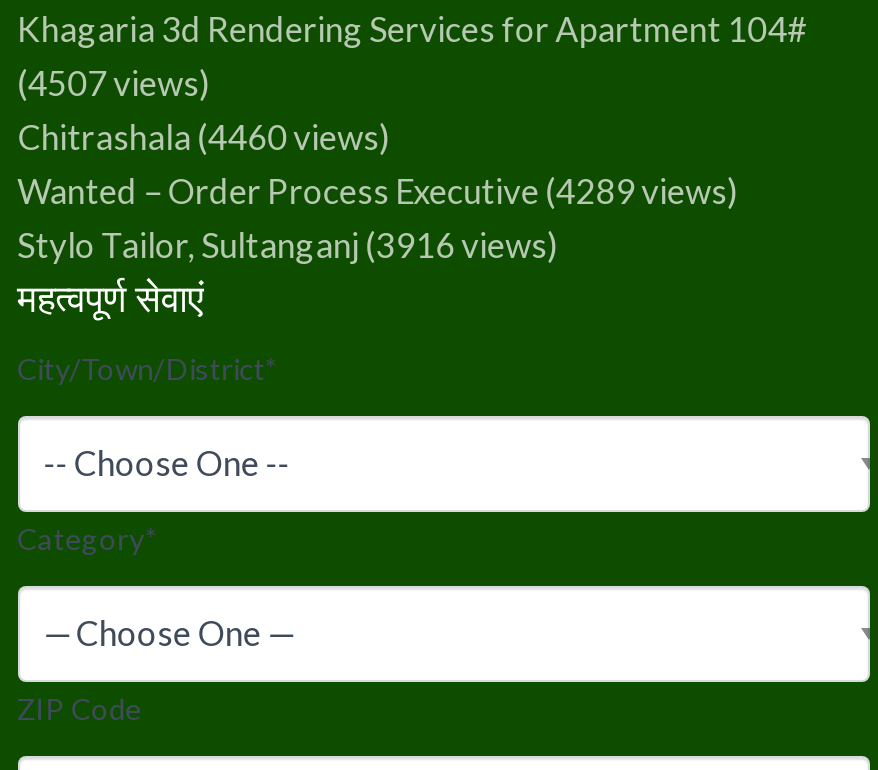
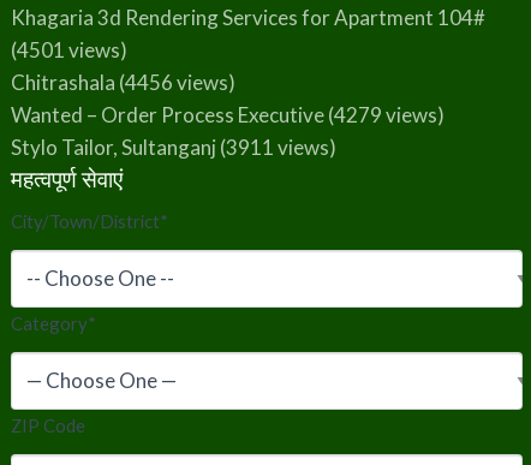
[17,62,211,104] (4507 views) -> [10,37,127,63] (4501 views)
[17,116,391,158] Chitrashala (4460 views) -> [10,70,235,95] Chitrashala (4456 views)
[17,170,739,212] Wanted – Order Process Executive (4289 views) -> [10,102,444,127] Wanted – Order Process Executive (4279 views)
[17,224,559,266] Stylo Tailor, Sultanganj (3916 views) -> [10,135,336,160] Stylo Tailor, Sultanganj (3911 views)

